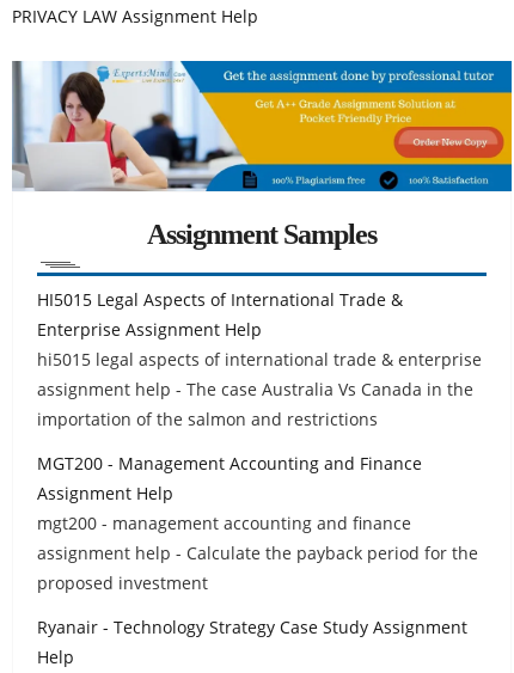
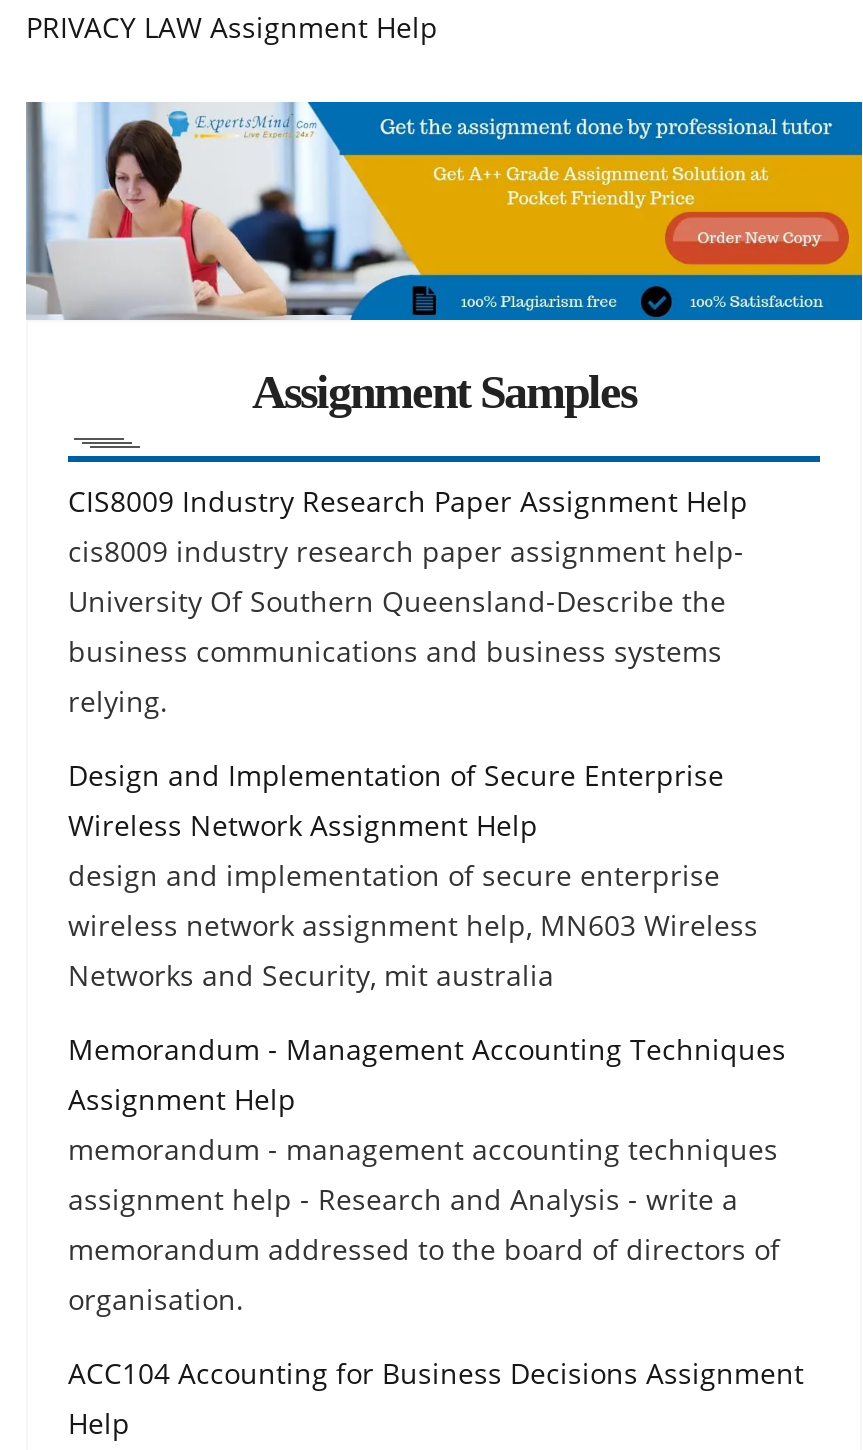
[37,288,482,474] HI5015 Legal Aspects of International Trade & | Enterprise Assignment Help | hi5015 legal aspects of international trade & enterprise | assignment help - The case Australia Vs Canada in the | importation of the salmon and restrictions | MGT200 - Management Accounting and Finance -> [68,481,786,1067] CIS8009 Industry Research Paper Assignment Help | cis8009 industry research paper assignment help- | University Of Southern Queensland-Describe the | business communications and business systems | relying. | Design and Implementation of Secure Enterprise | Wireless Network Assignment Help | design and implementation of secure enterprise | wireless network assignment help, MN603 Wireless | Networks and Security, mit australia | Memorandum - Management Accounting Techniques
[37,511,478,594] mgt200 - management accounting and finance | assignment help - Calculate the payback period for the | proposed investment -> [68,1129,780,1317] memorandum - management accounting techniques | assignment help - Research and Analysis - write a | memorandum addressed to the board of directors of | organisation.
[37,615,467,638] Ryanair - Technology Strategy Case Study Assignment -> [68,1353,804,1391] ACC104 Accounting for Business Decisions Assignment

